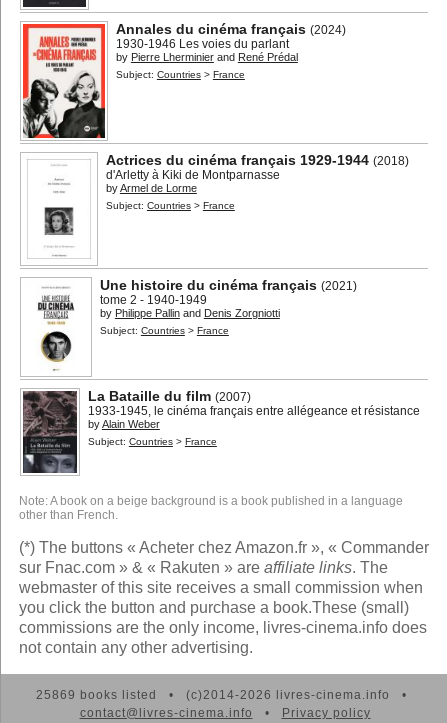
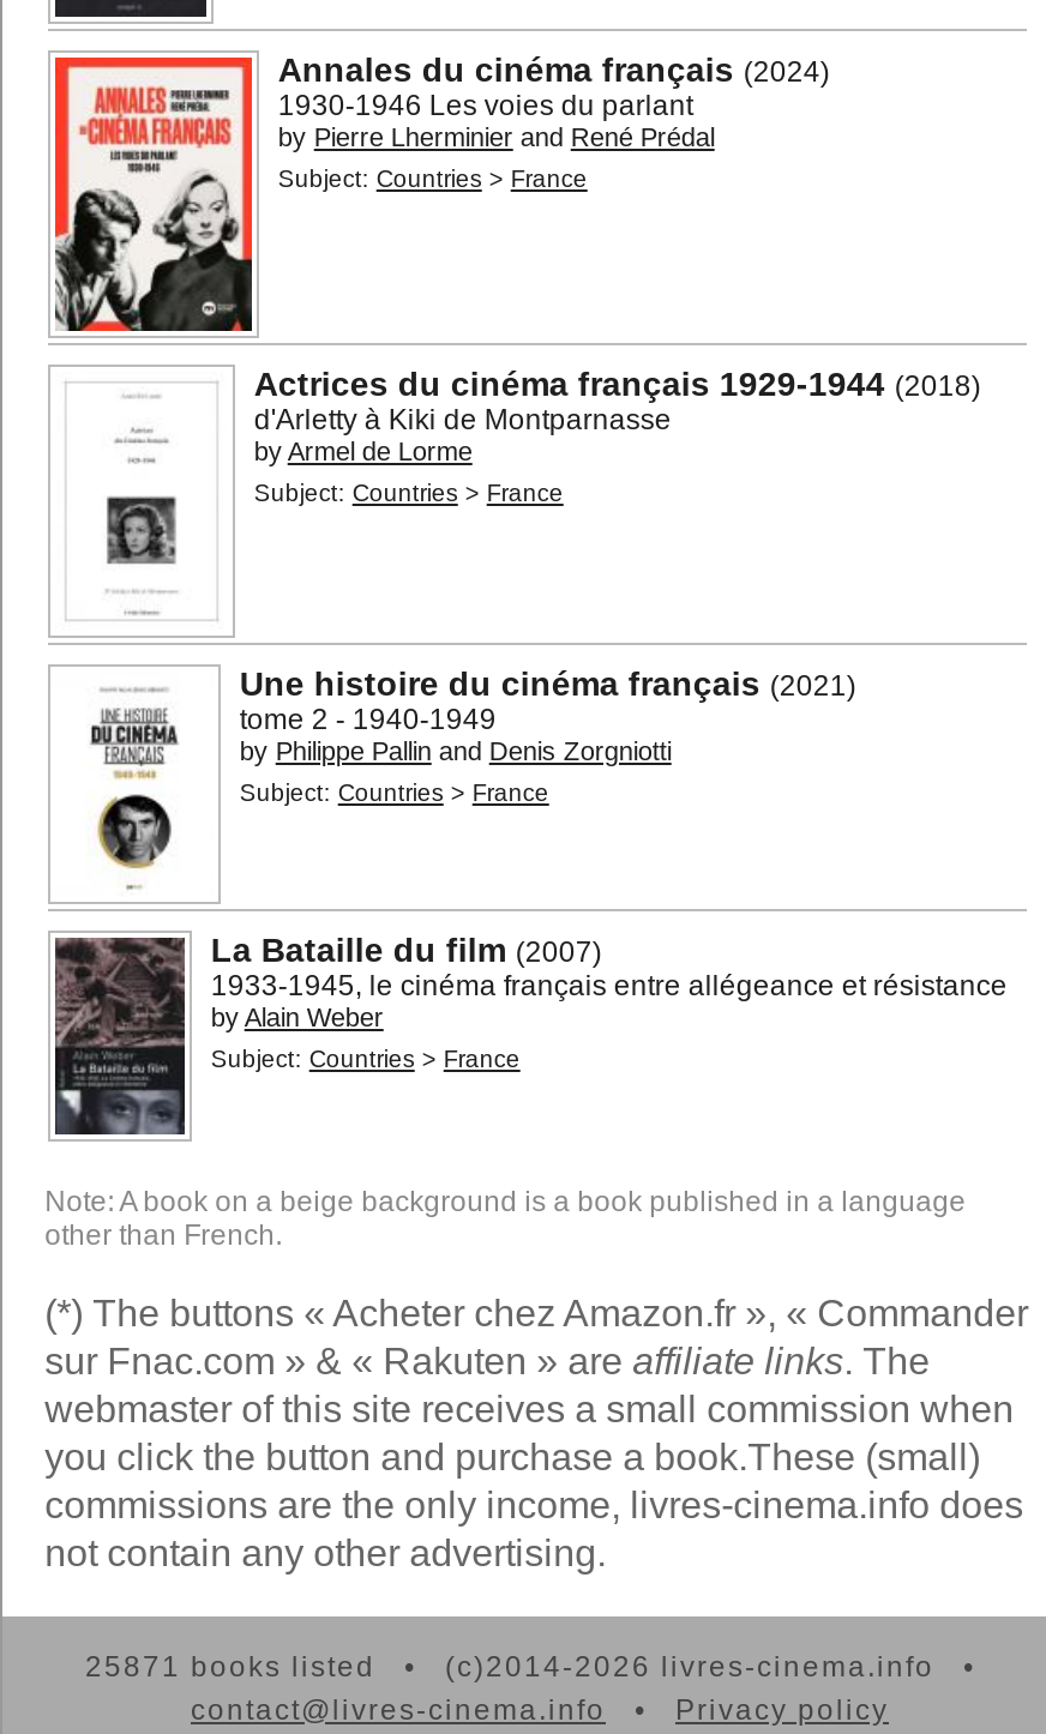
[35,688,414,702] 25869 books listed • (c)2014-2026 livres-cinema.info • -> [85,1651,994,1685] 25871 books listed • (c)2014-2026 livres-cinema.info •

